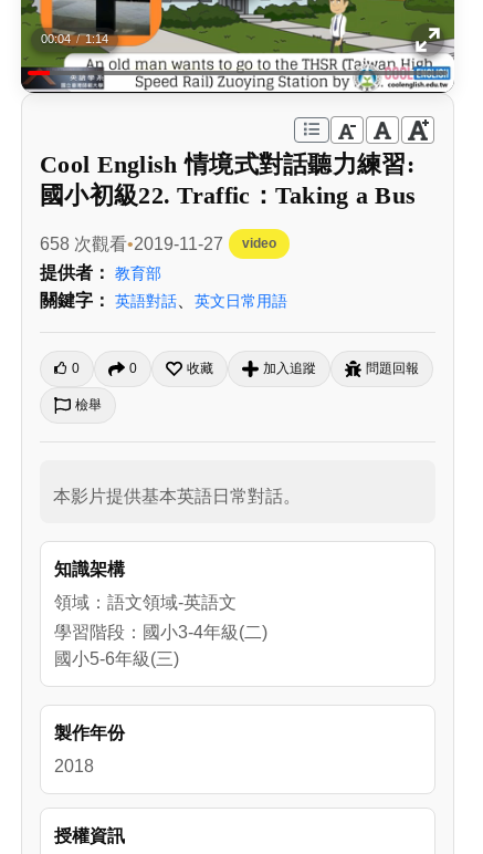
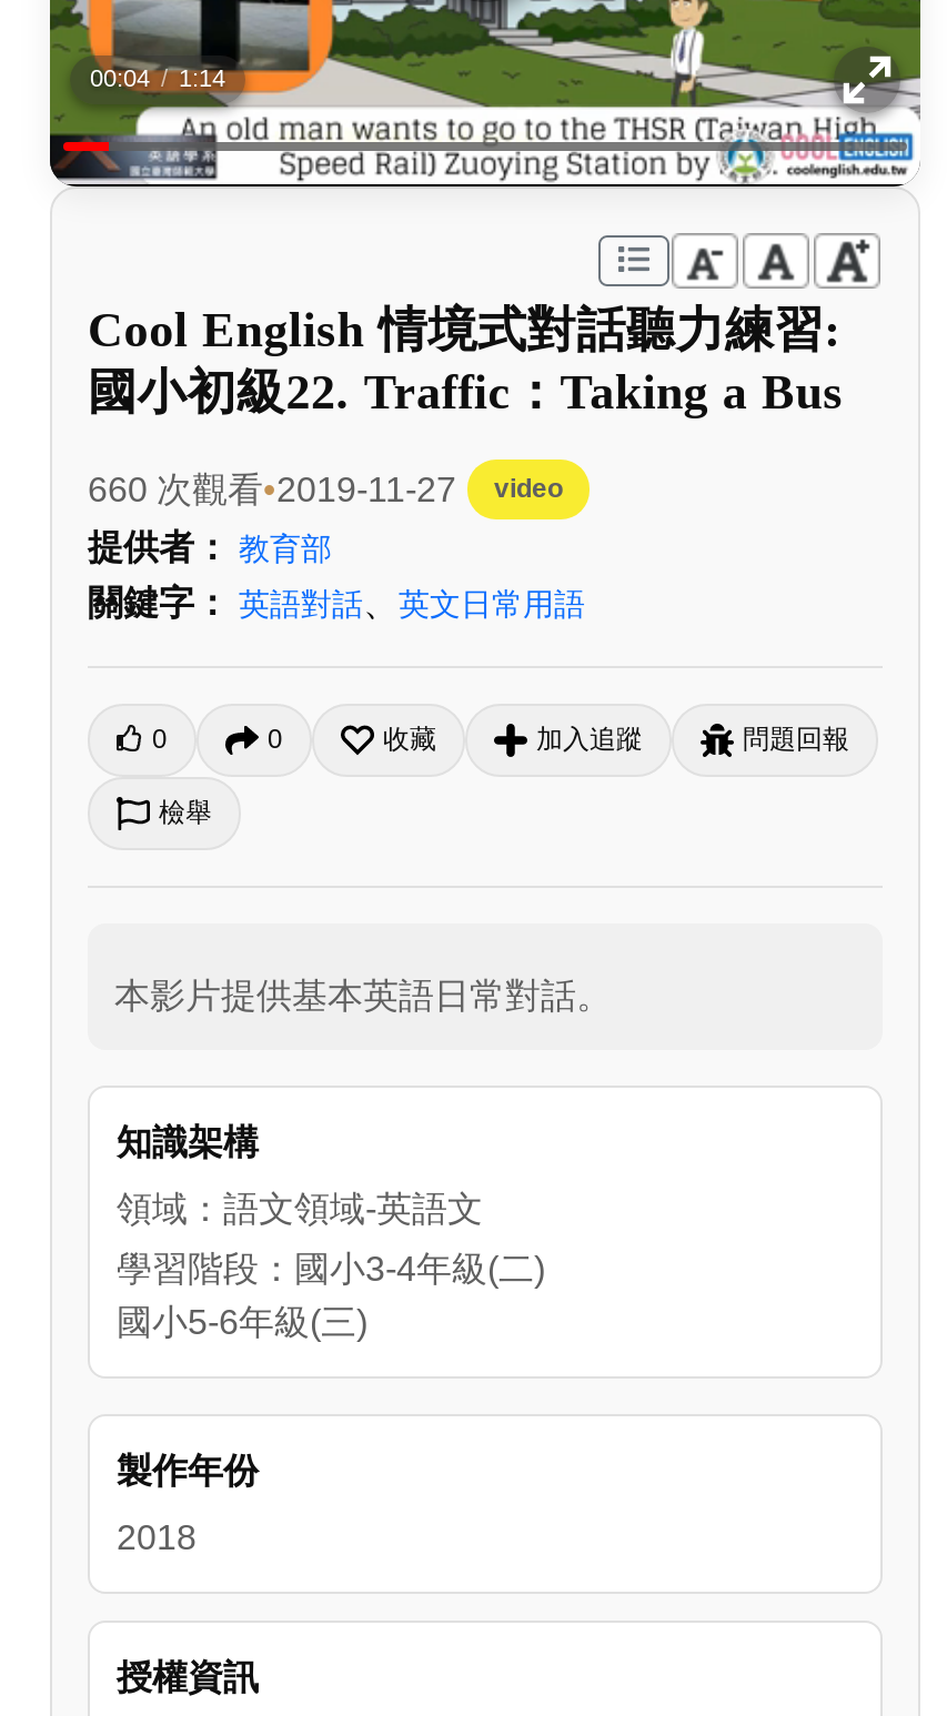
[40,234,276,253] 658 次觀看 2019-11-27 video -> [88,470,563,508] 660 次觀看 2019-11-27 video

